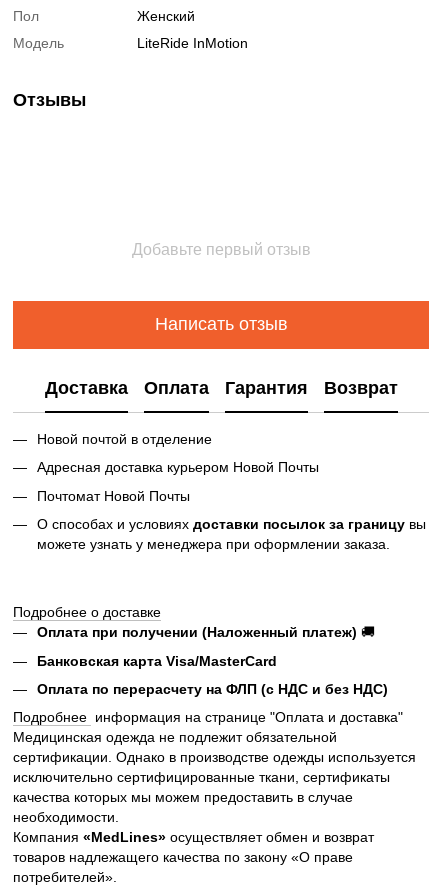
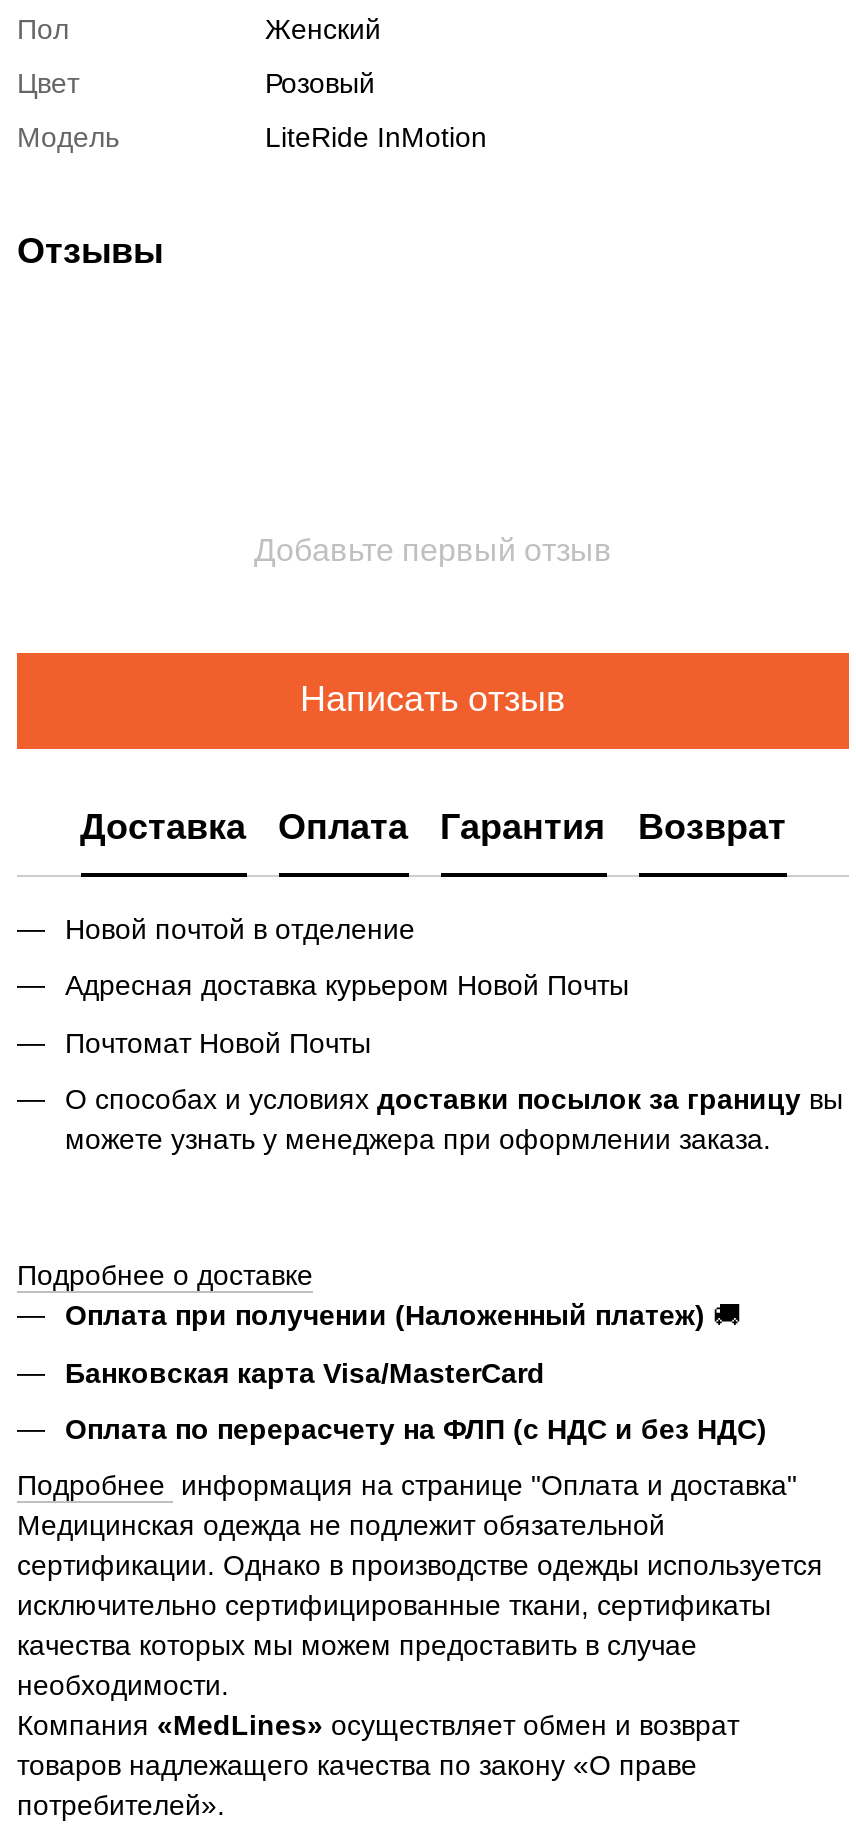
none -> [17,66,375,98] Цвет | Розовый

